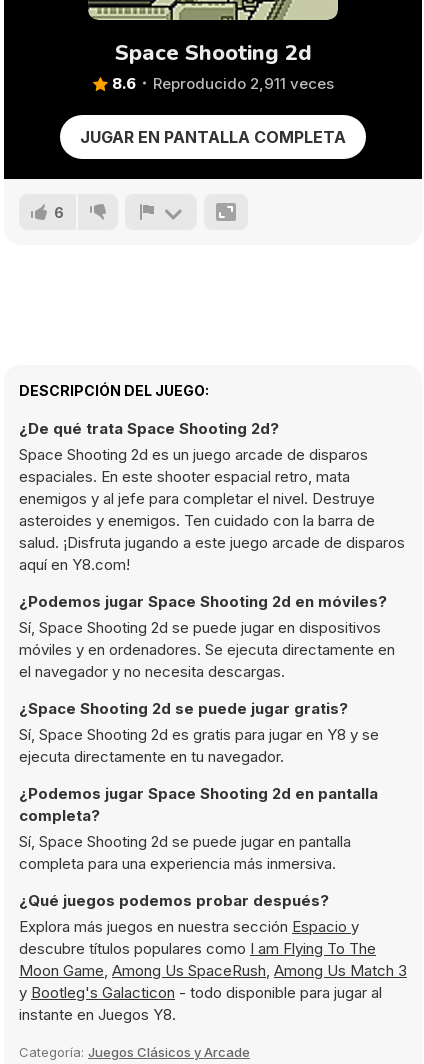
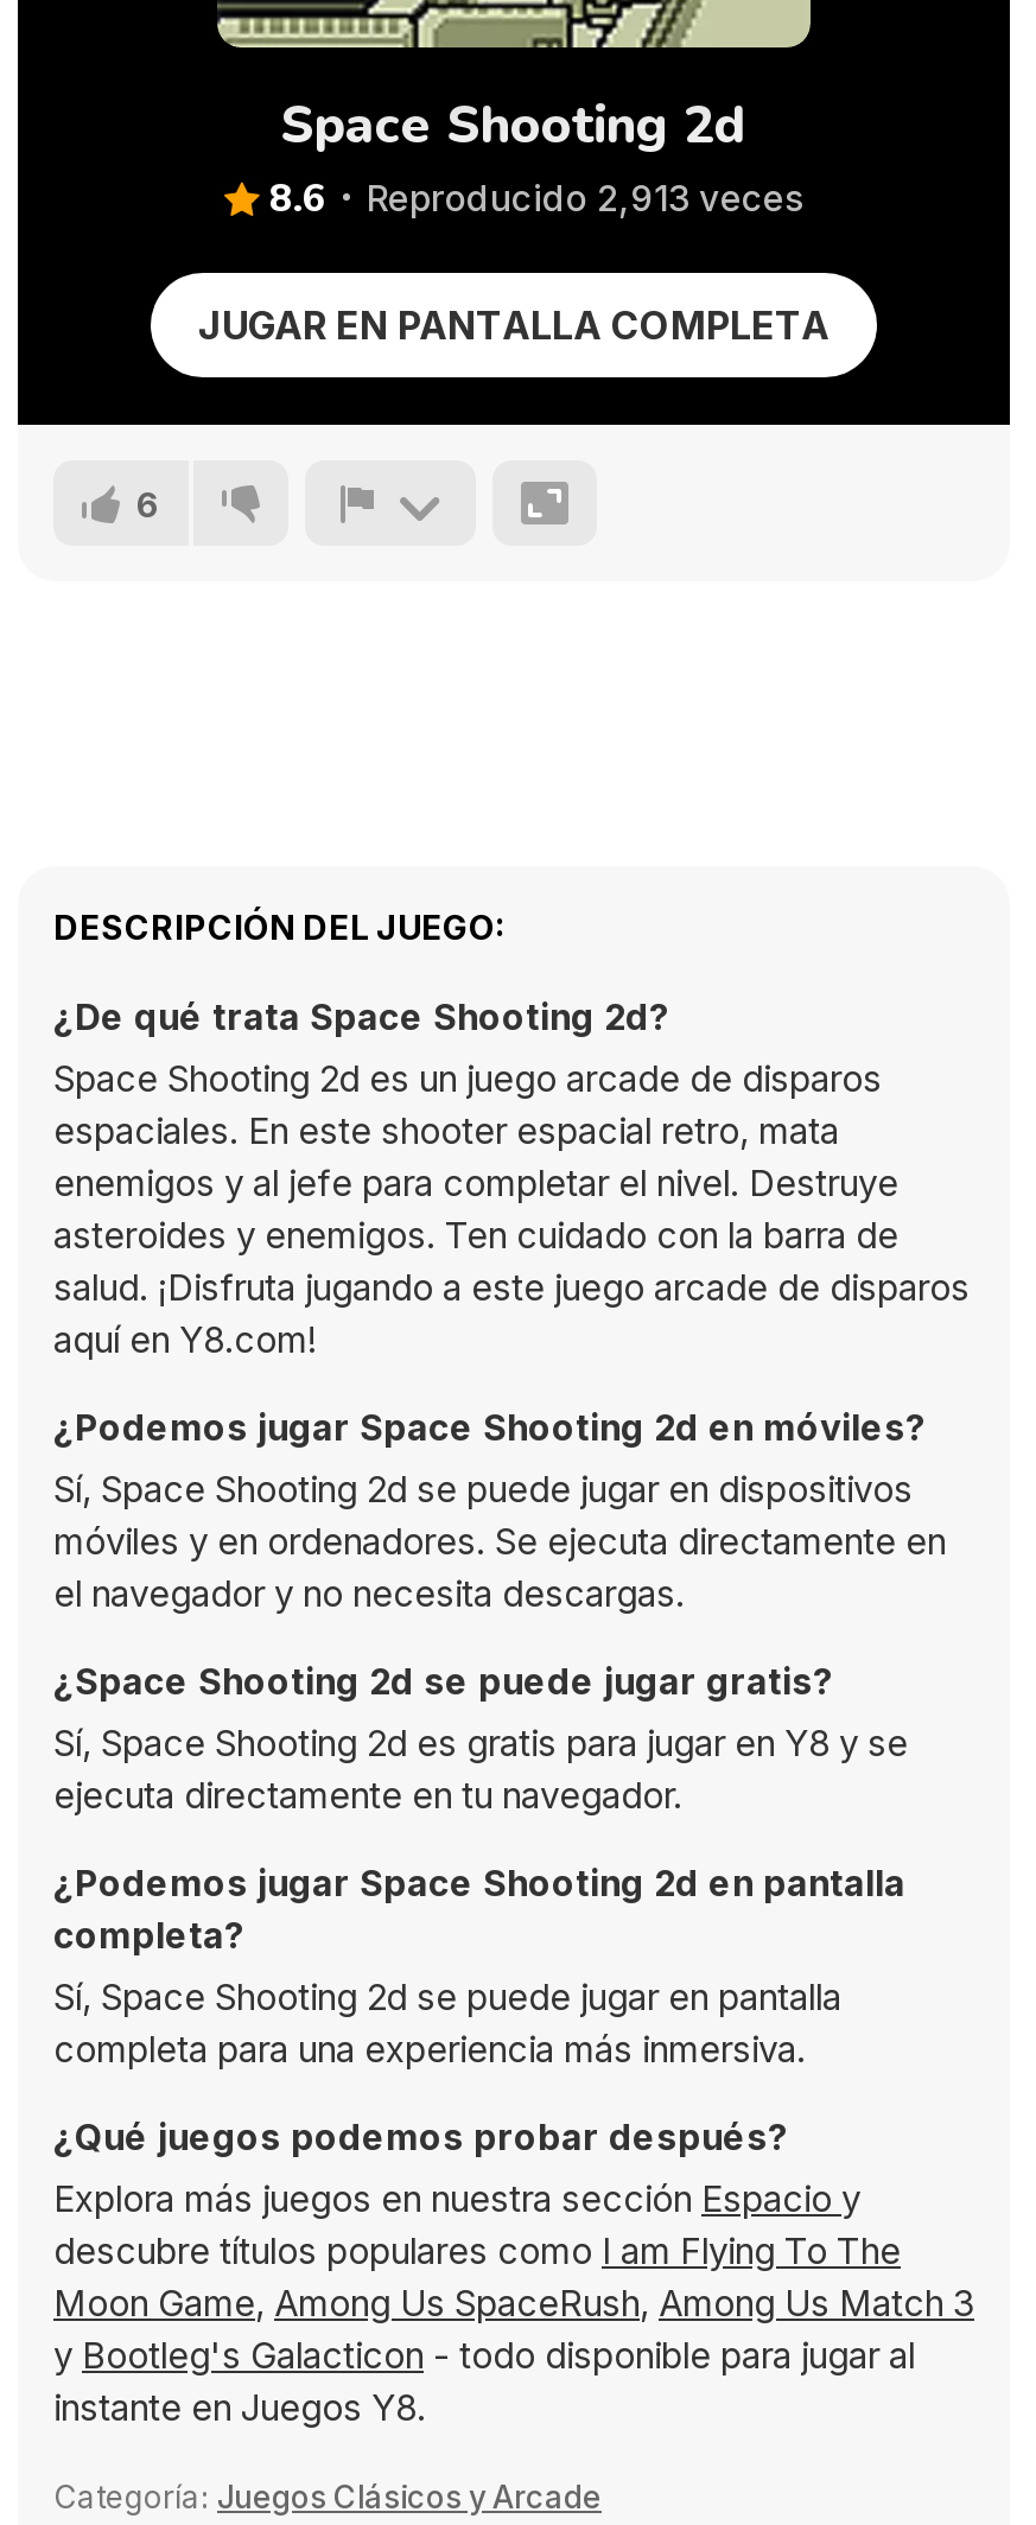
[152,74,333,93] Reproducido 2,911 veces -> [367,176,803,221] Reproducido 2,913 veces

